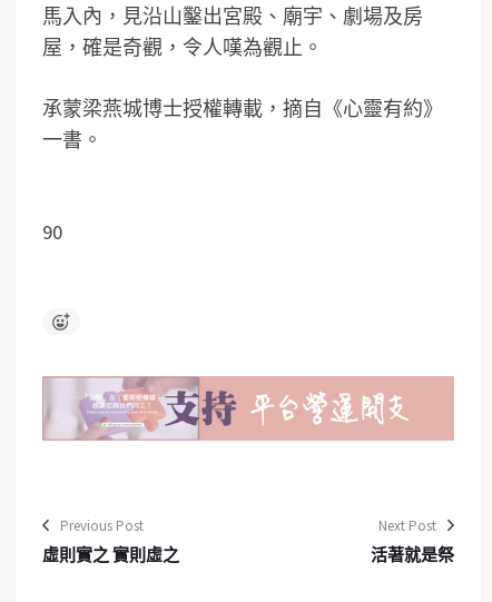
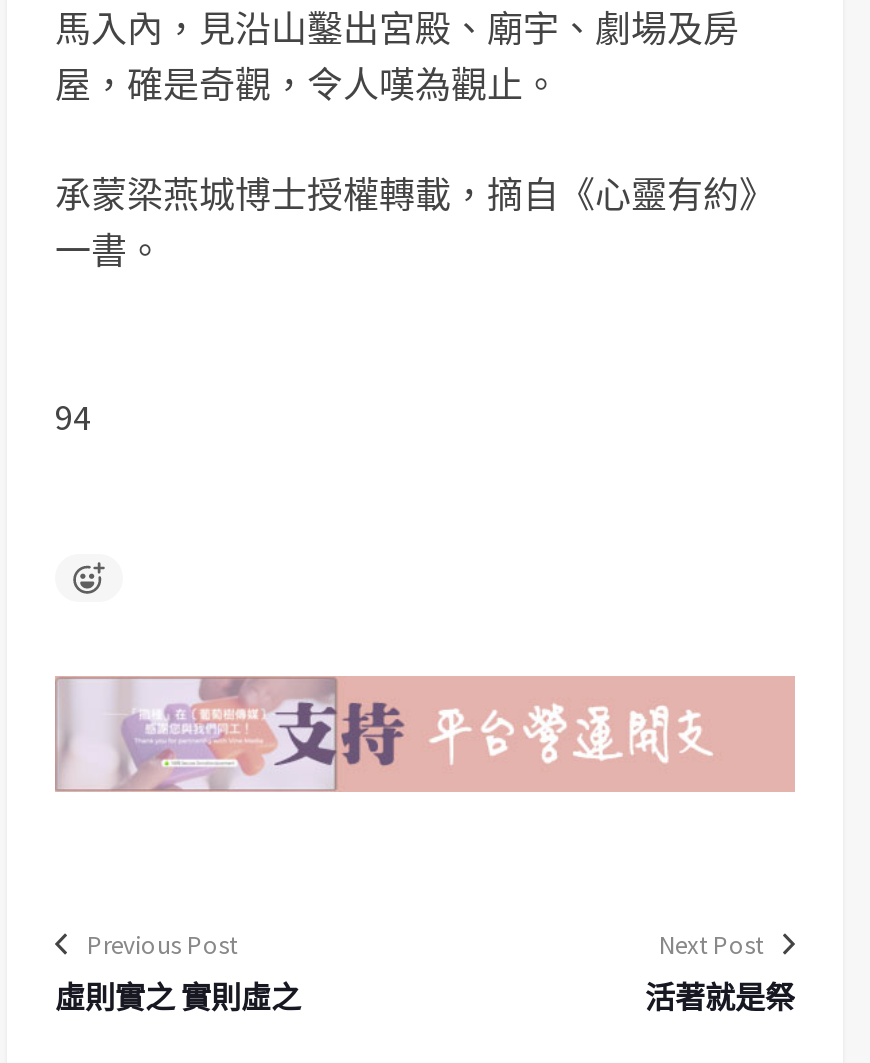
[42,219,62,245] 90 -> [55,394,91,440] 94

